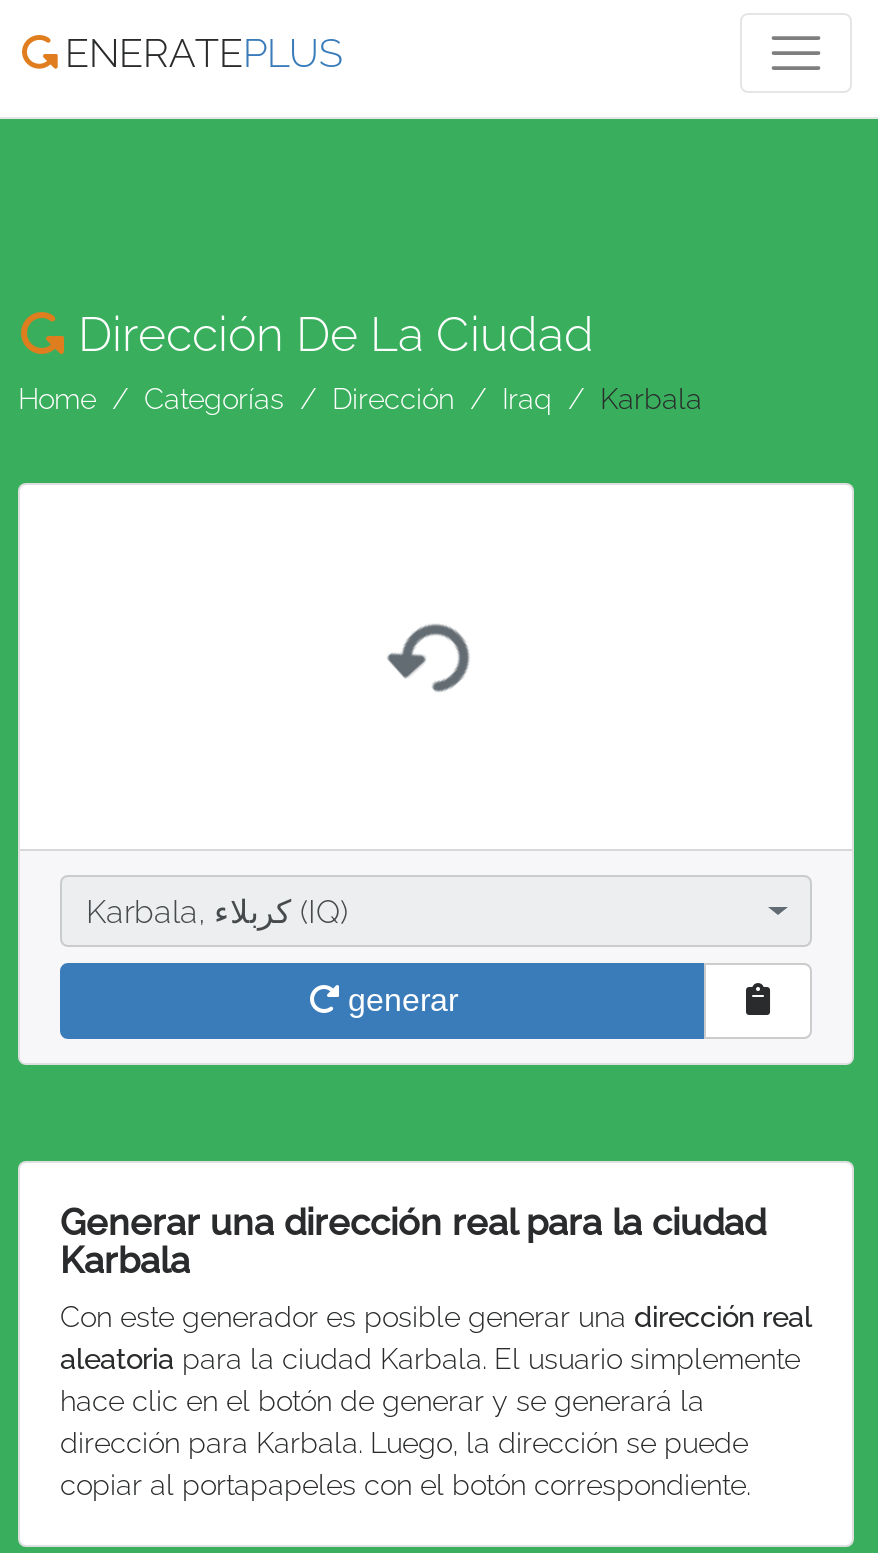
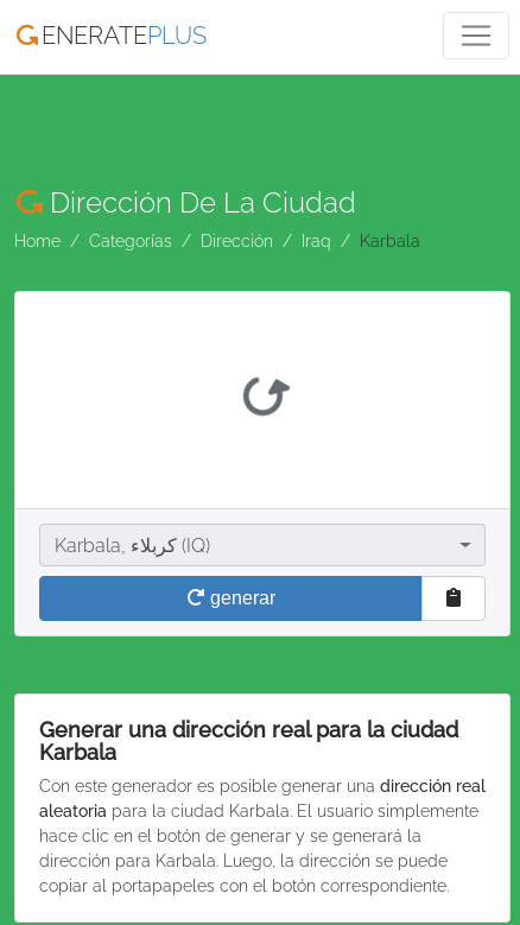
[386,623,482,693] [image] -> [234,375,291,417] [image]

